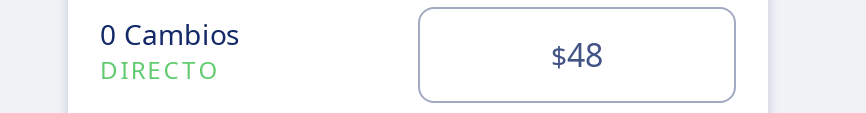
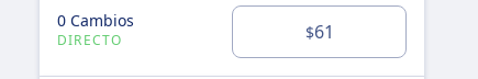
[551,32,603,76] $48 -> [305,19,334,43] $61

